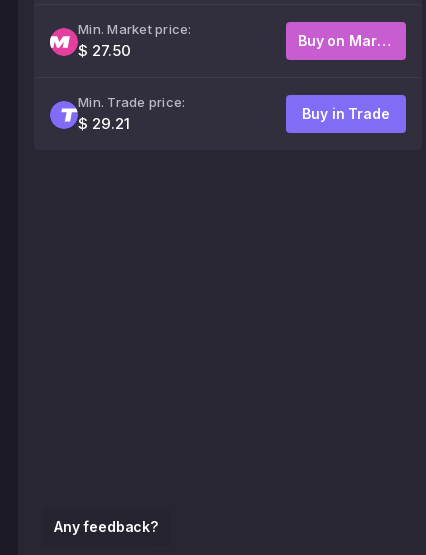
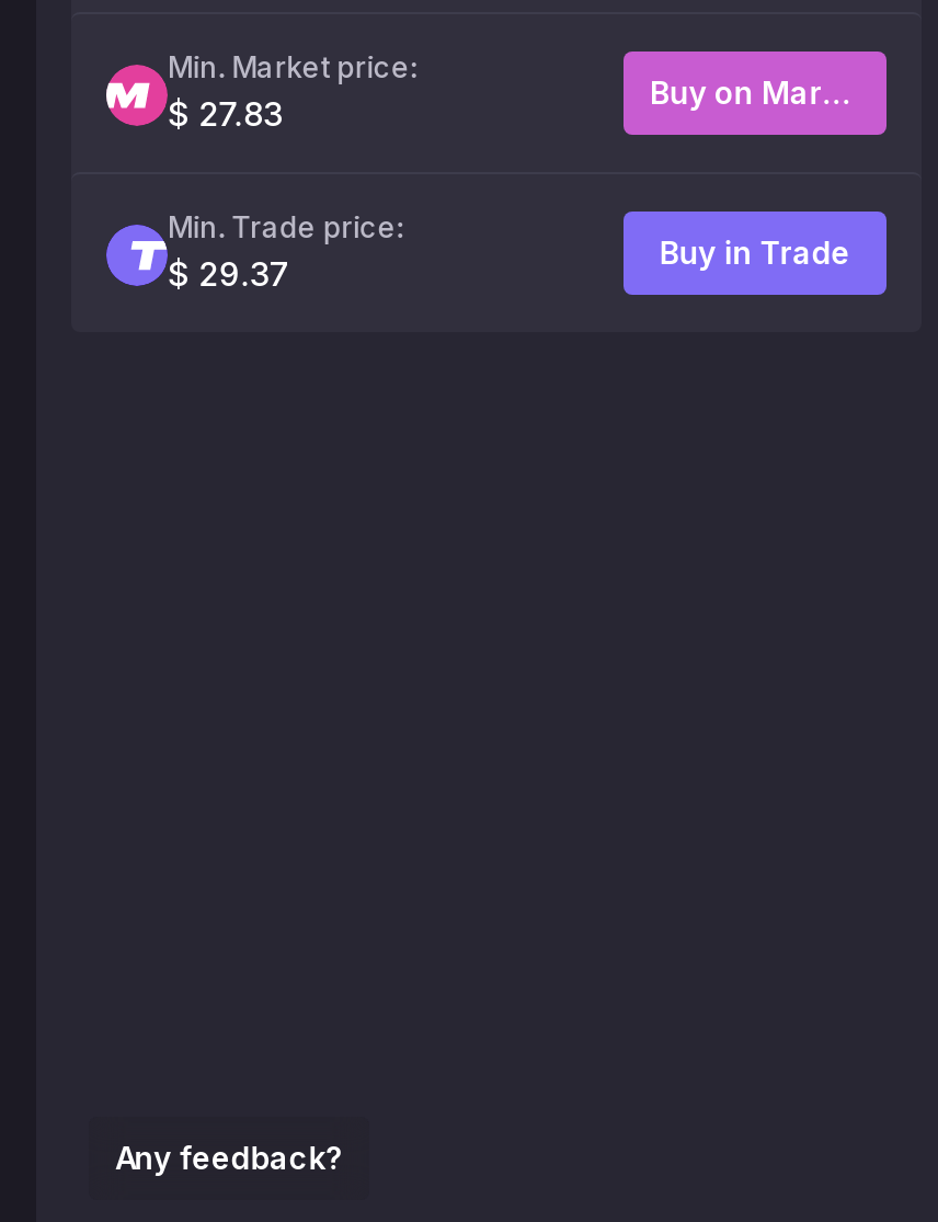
[78,41,131,60] $ 27.50 -> [168,93,283,135] $ 27.83
[78,114,130,133] $ 29.21 -> [168,253,289,295] $ 29.37

